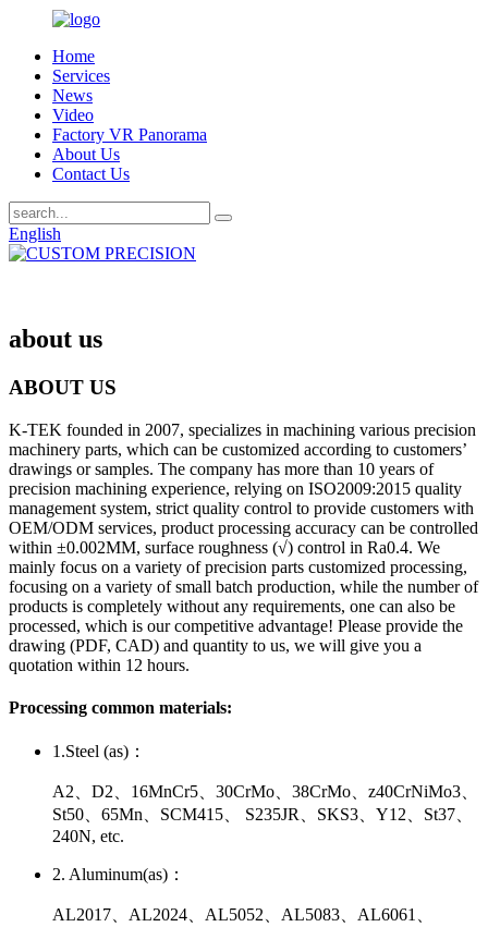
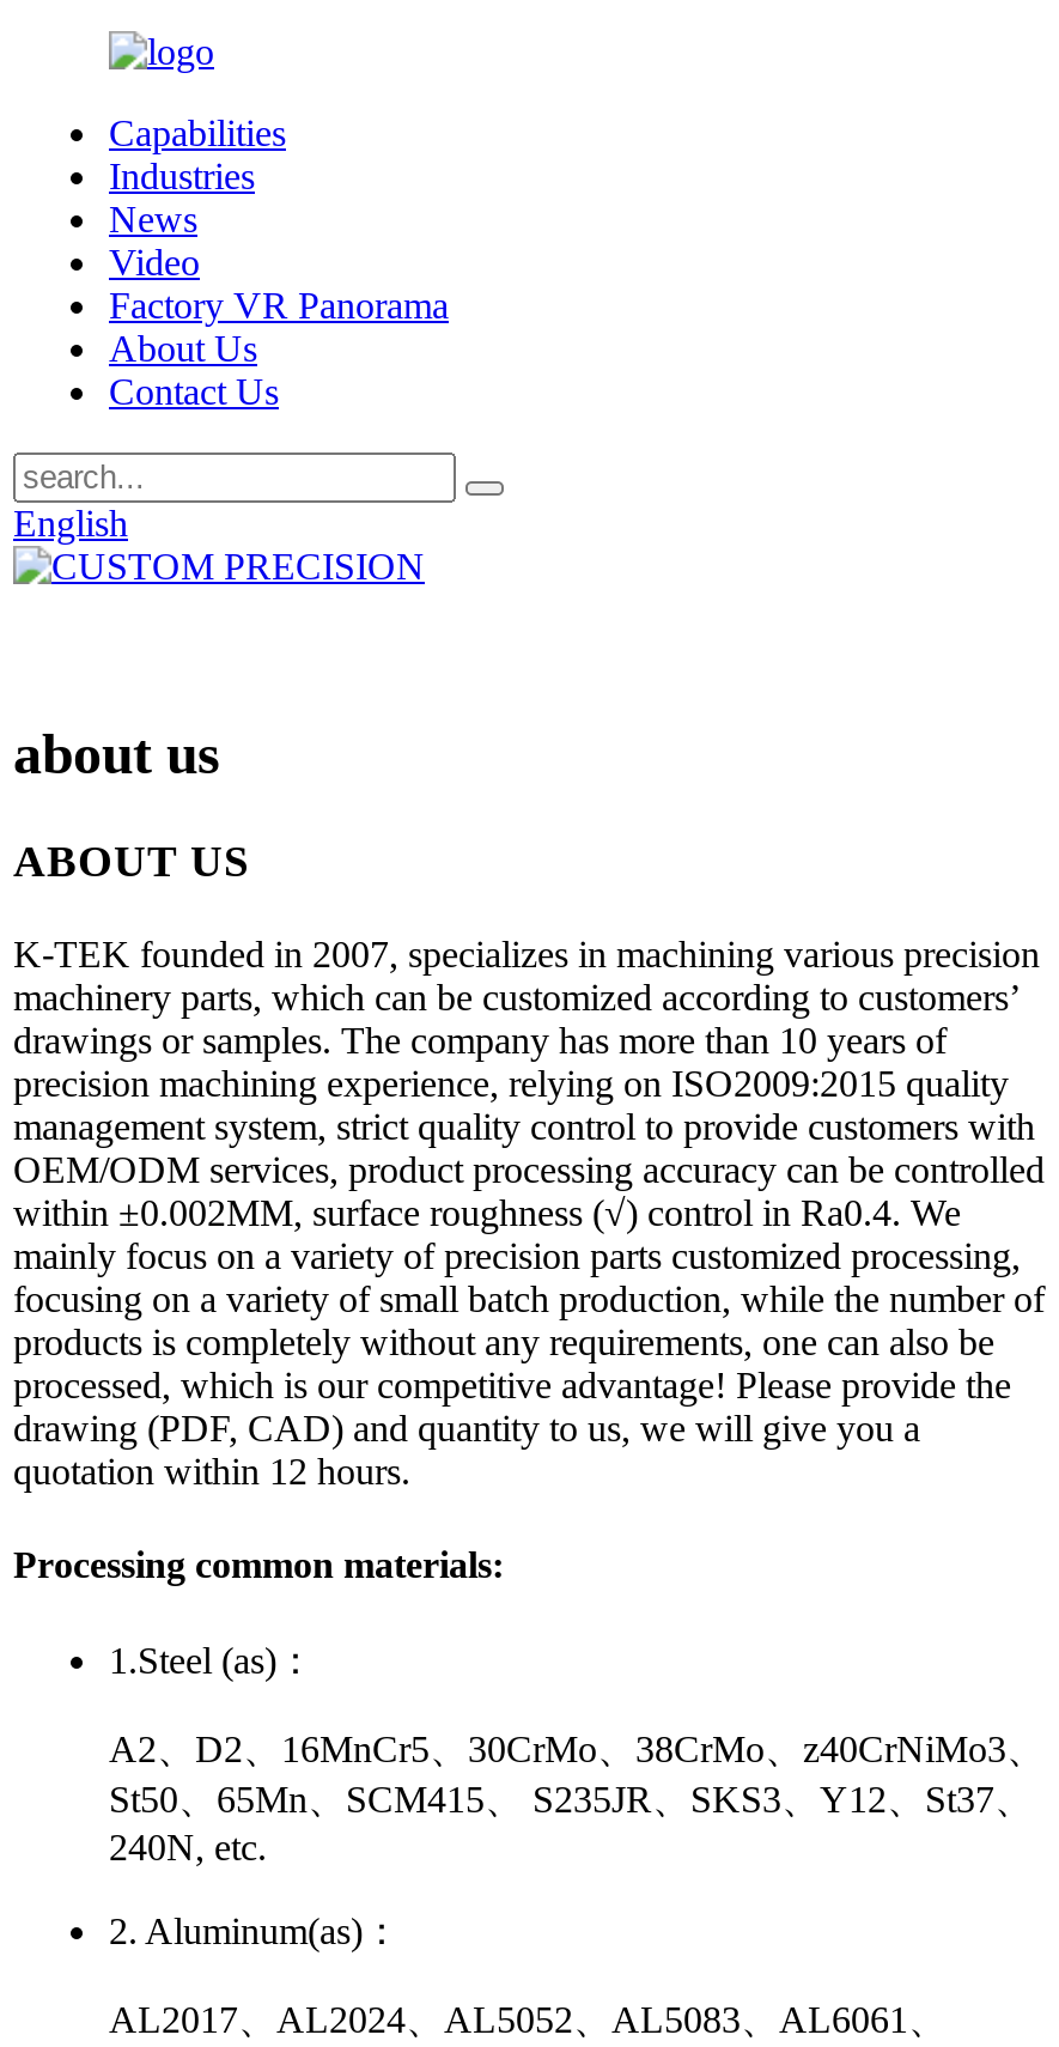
[52,47,110,85] Home | Services -> [109,113,286,196] Capabilities | Industries

